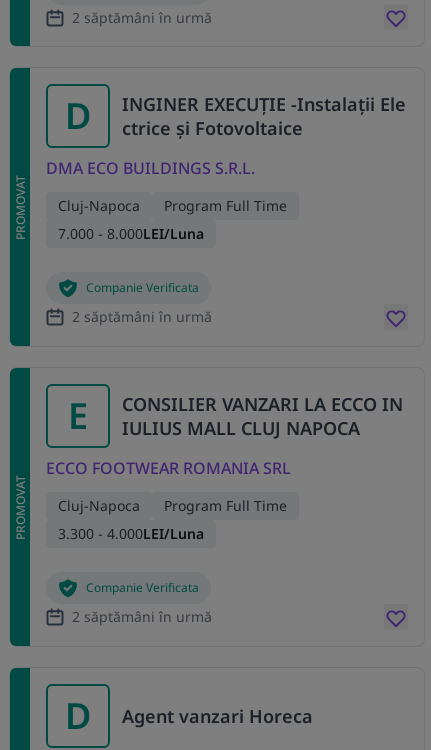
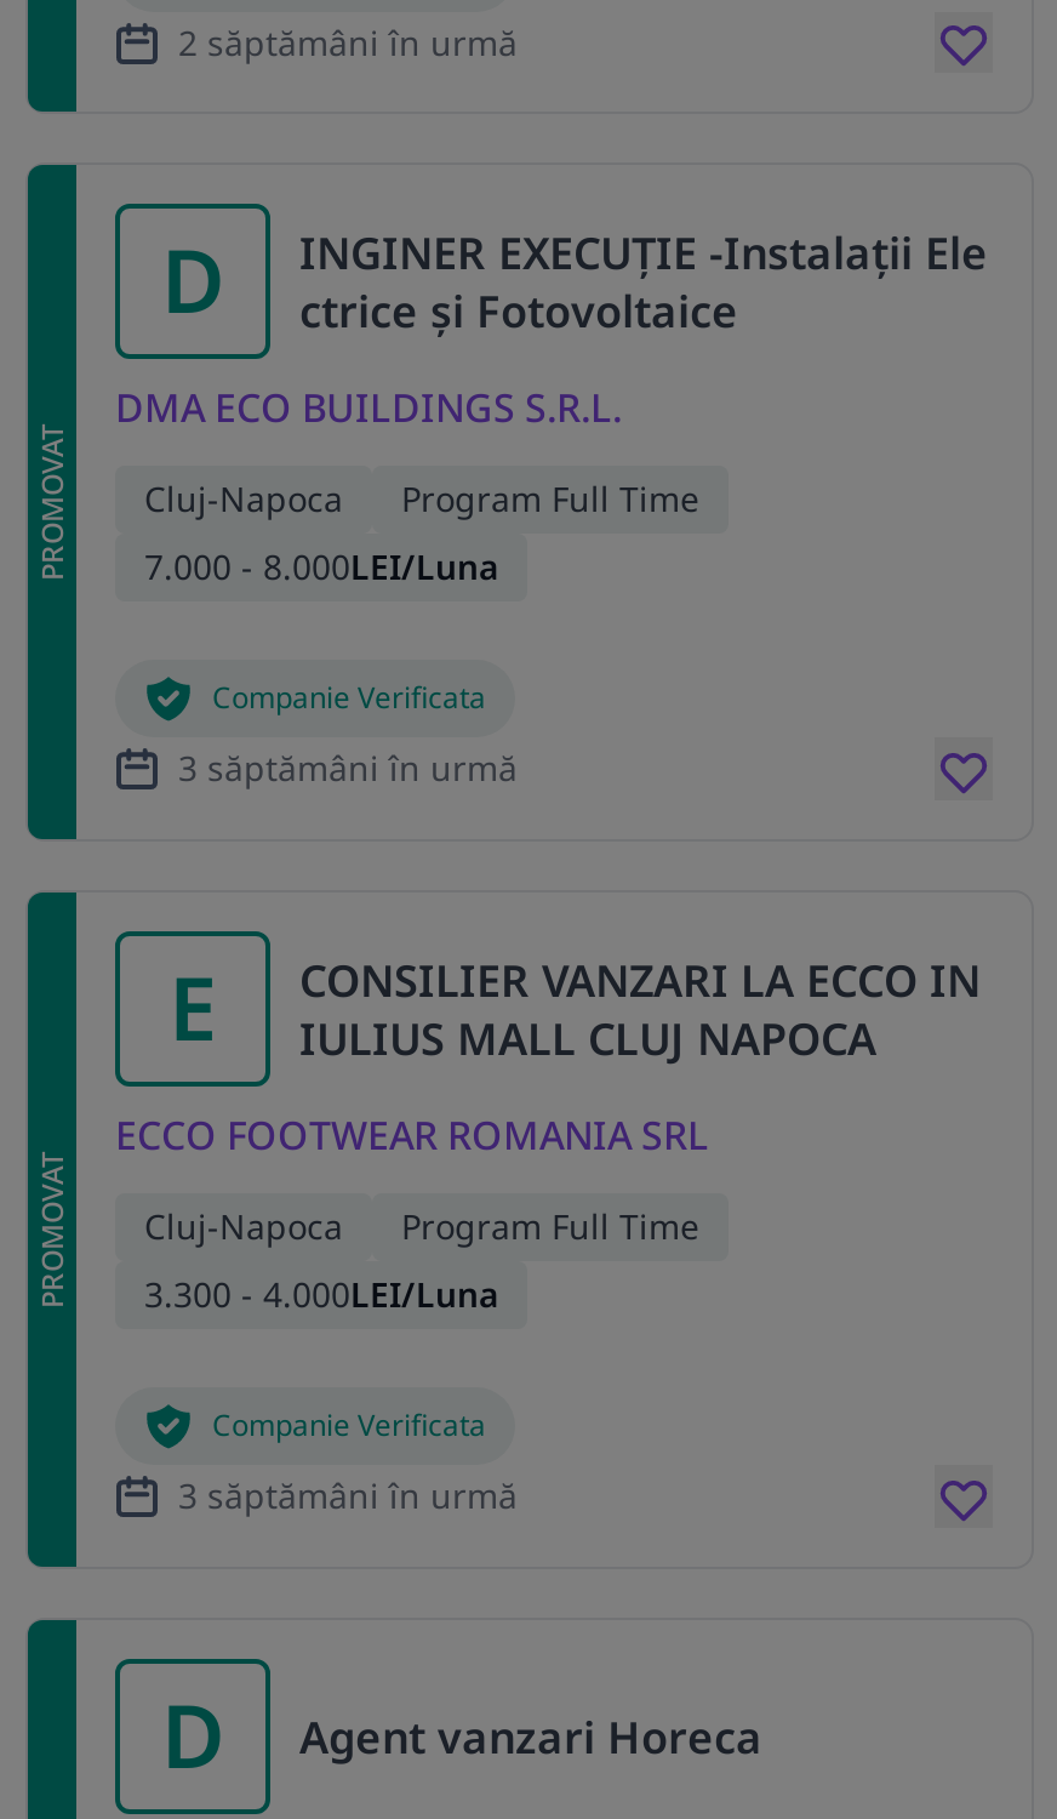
[72,307,212,326] 2 săptămâni în urmă -> [178,745,518,791] 3 săptămâni în urmă
[72,607,212,626] 2 săptămâni în urmă -> [178,1472,518,1518] 3 săptămâni în urmă

